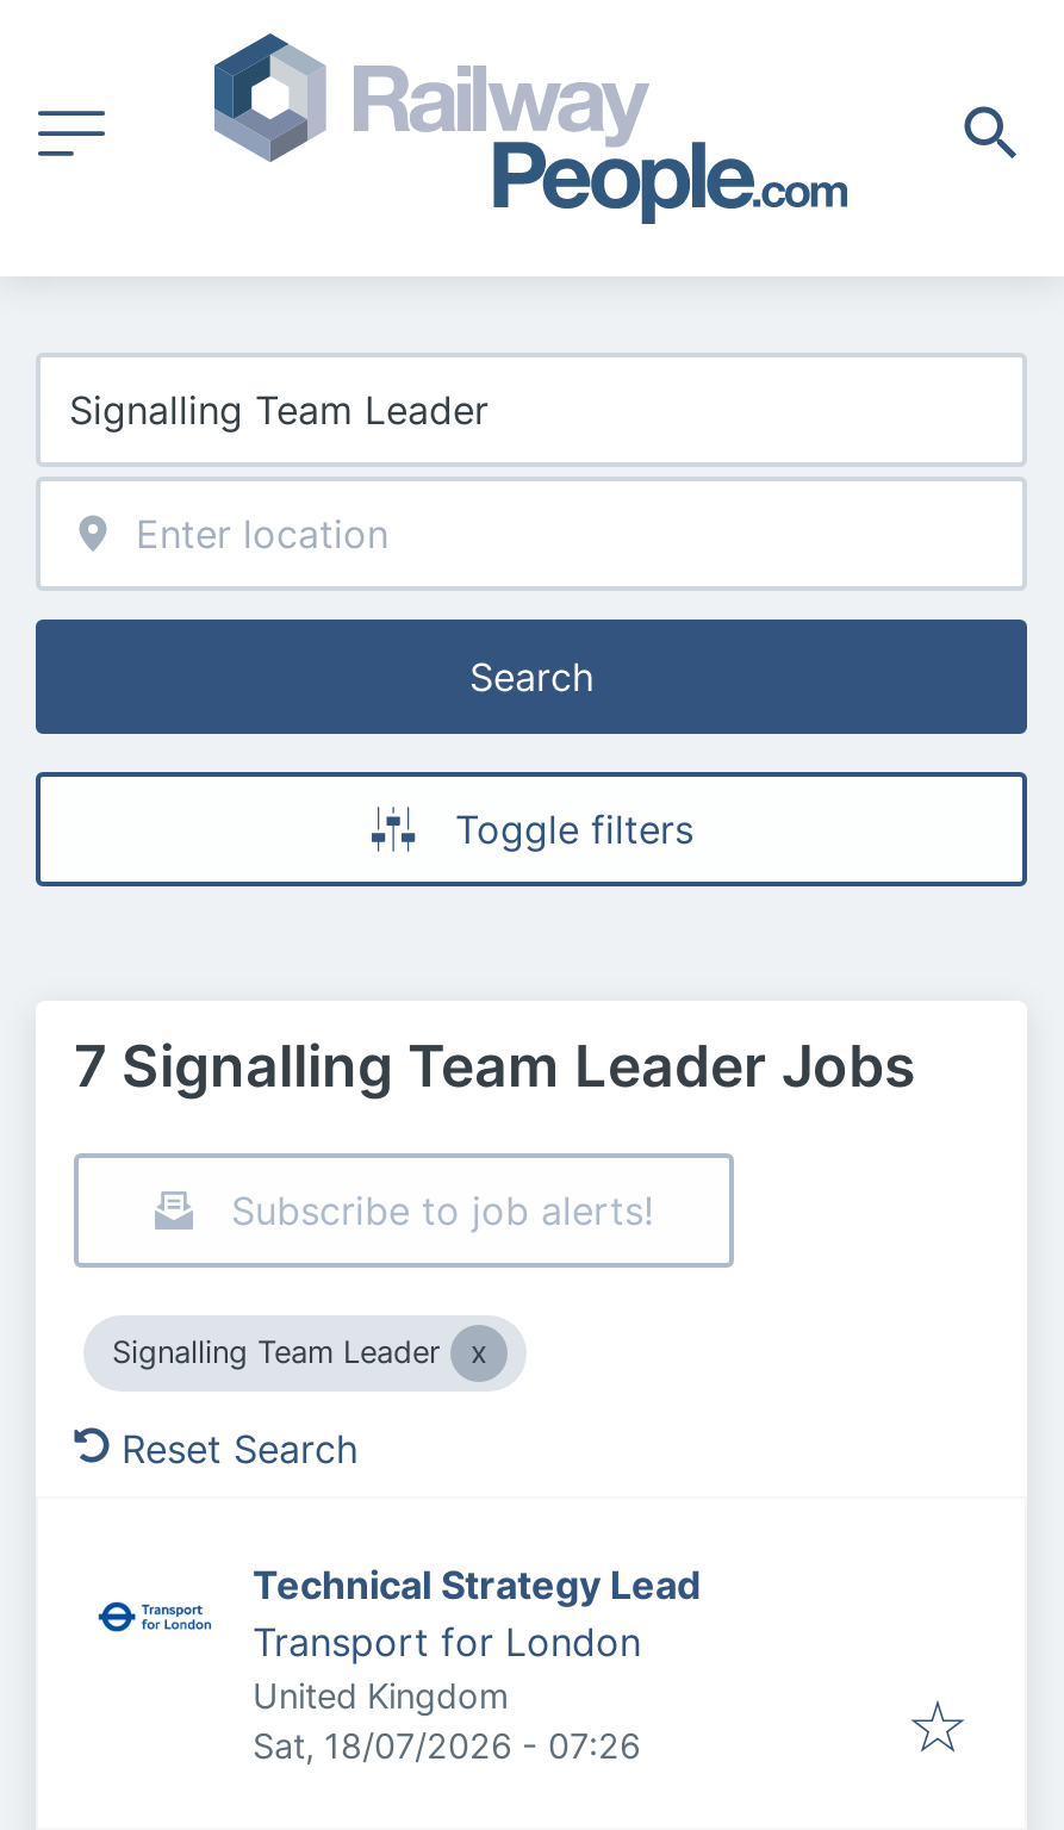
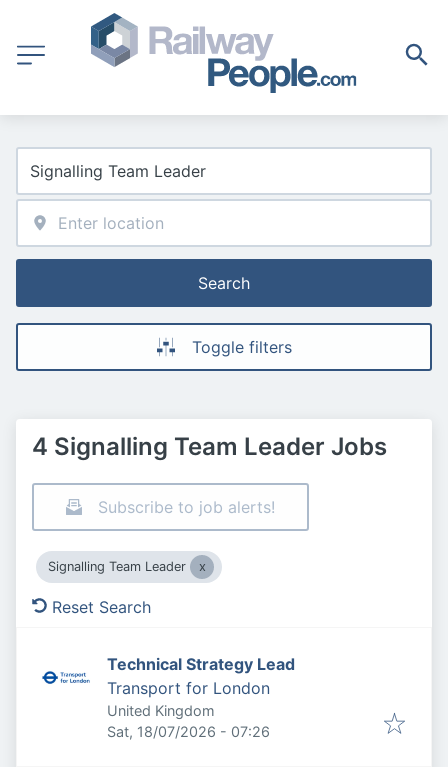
[74,1032,915,1101] 7 Signalling Team Leader Jobs -> [32,432,387,461] 4 Signalling Team Leader Jobs

